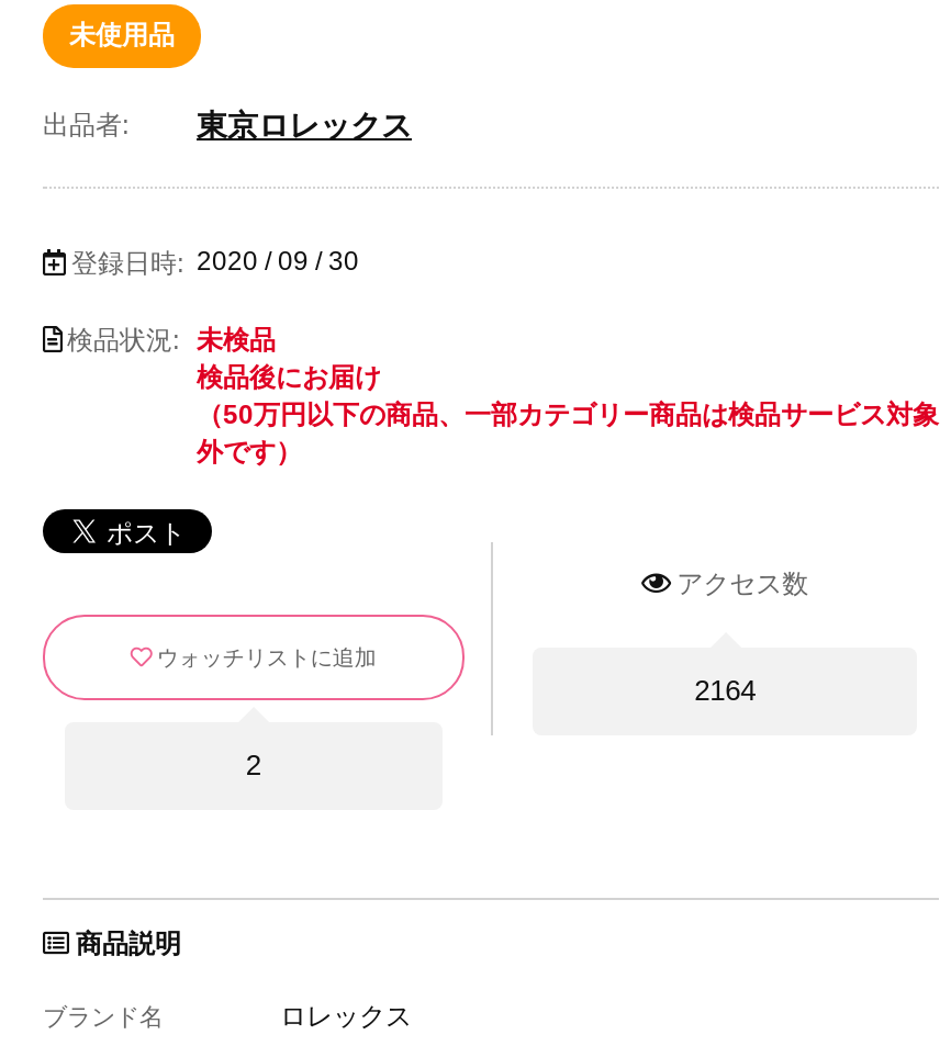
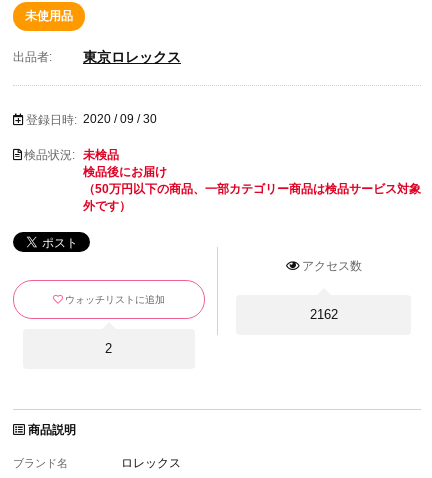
[694,674,756,707] 2164 -> [310,307,338,322] 2162

